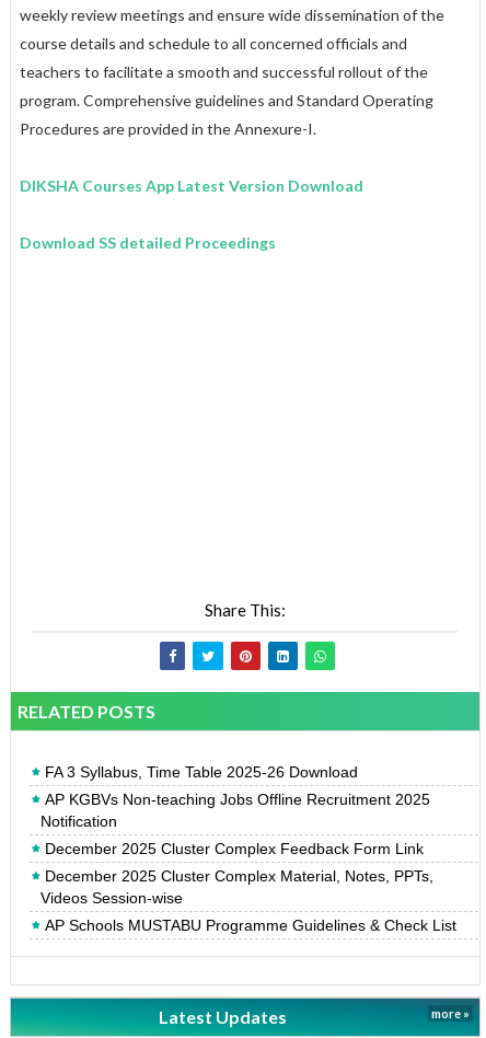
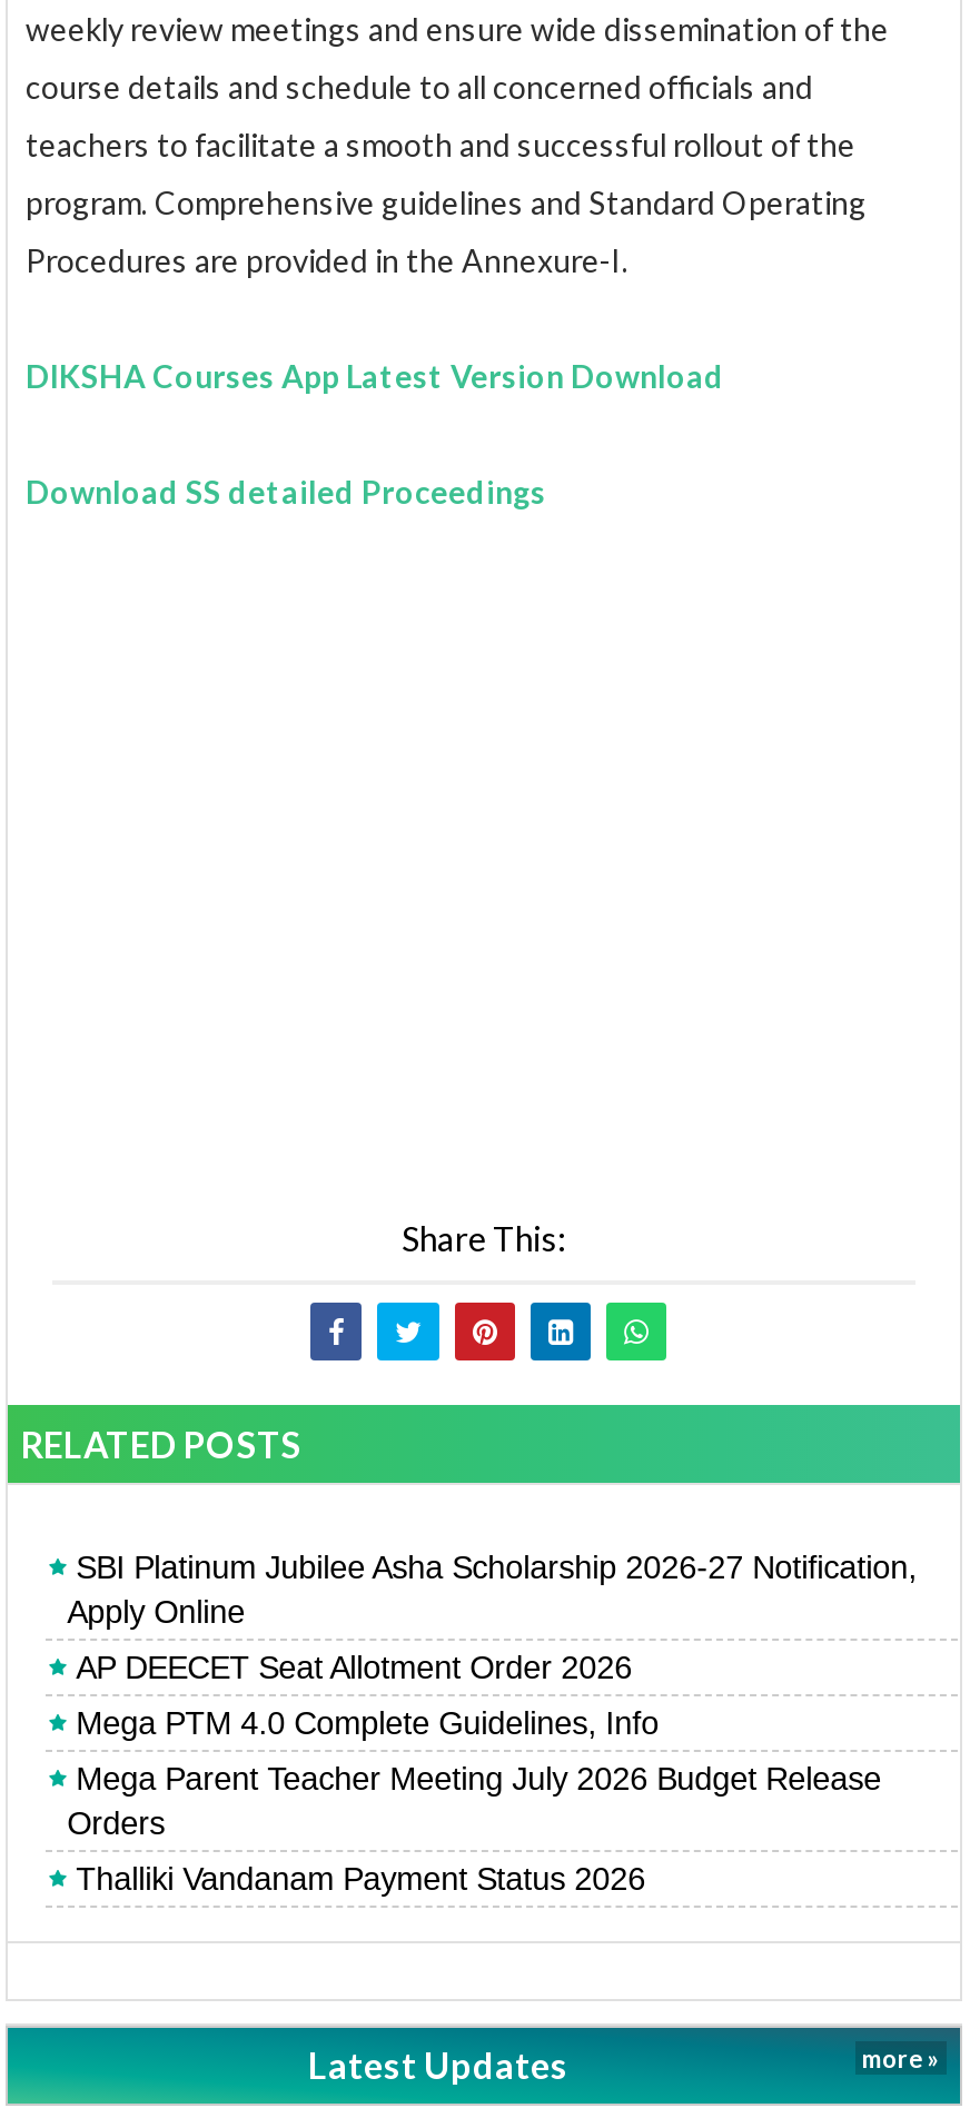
[44,763,357,781] FA 3 Syllabus, Time Table 2025-26 Download -> [67,1550,917,1630] SBI Platinum Jubilee Asha Scholarship 2026-27 Notification, | Apply Online
[40,791,430,830] AP KGBVs Non-teaching Jobs Offline Recruitment 2025 | Notification -> [76,1650,632,1685] AP DEECET Seat Allotment Order 2026
[44,840,423,857] December 2025 Cluster Complex Feedback Form Link -> [76,1705,659,1741] Mega PTM 4.0 Complete Guidelines, Info
[40,867,433,907] December 2025 Cluster Complex Material, Notes, PPTs, | Videos Session-wise -> [67,1761,881,1841] Mega Parent Teacher Meeting July 2026 Budget Release | Orders
[44,916,456,934] AP Schools MUSTABU Programme Guidelines & Check List -> [76,1861,645,1897] Thalliki Vandanam Payment Status 2026

